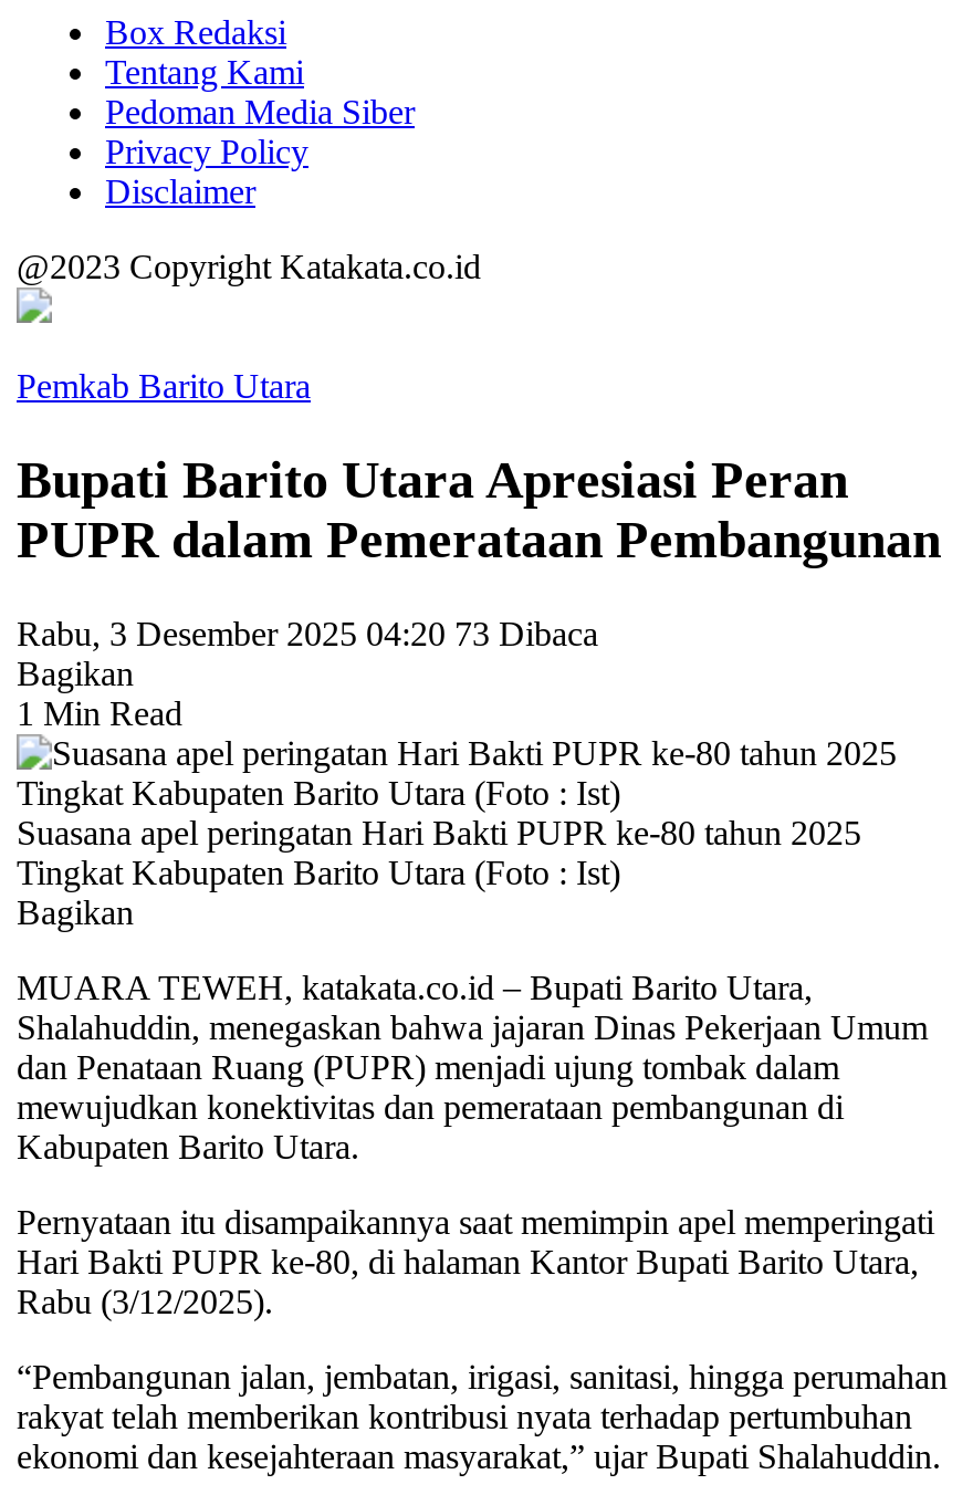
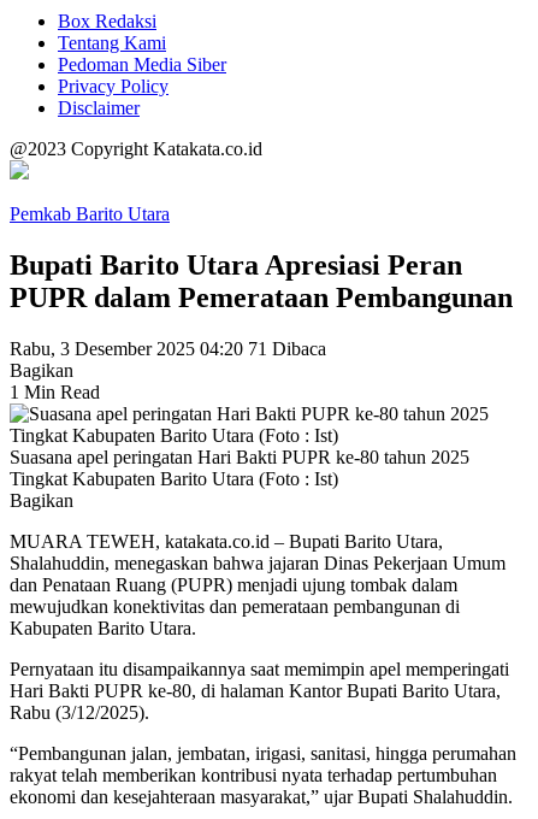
[17,614,598,652] Rabu, 3 Desember 2025 04:20 73 Dibaca -> [10,338,326,359] Rabu, 3 Desember 2025 04:20 71 Dibaca

